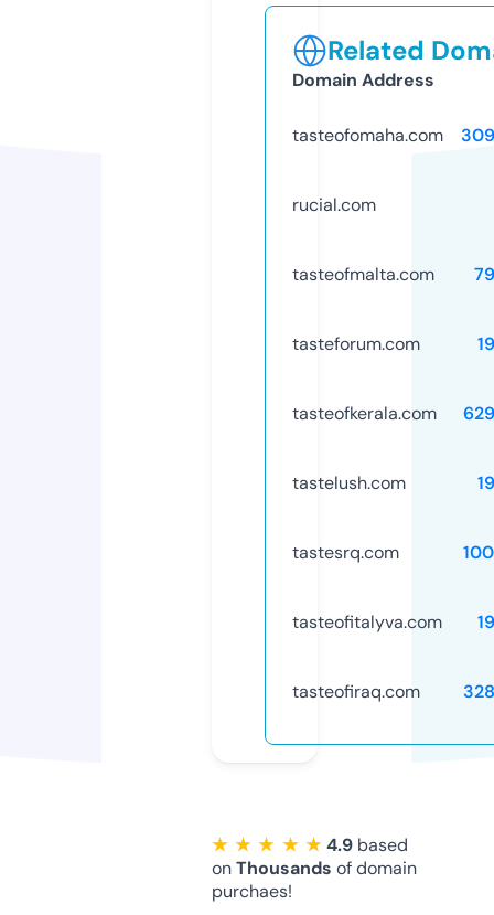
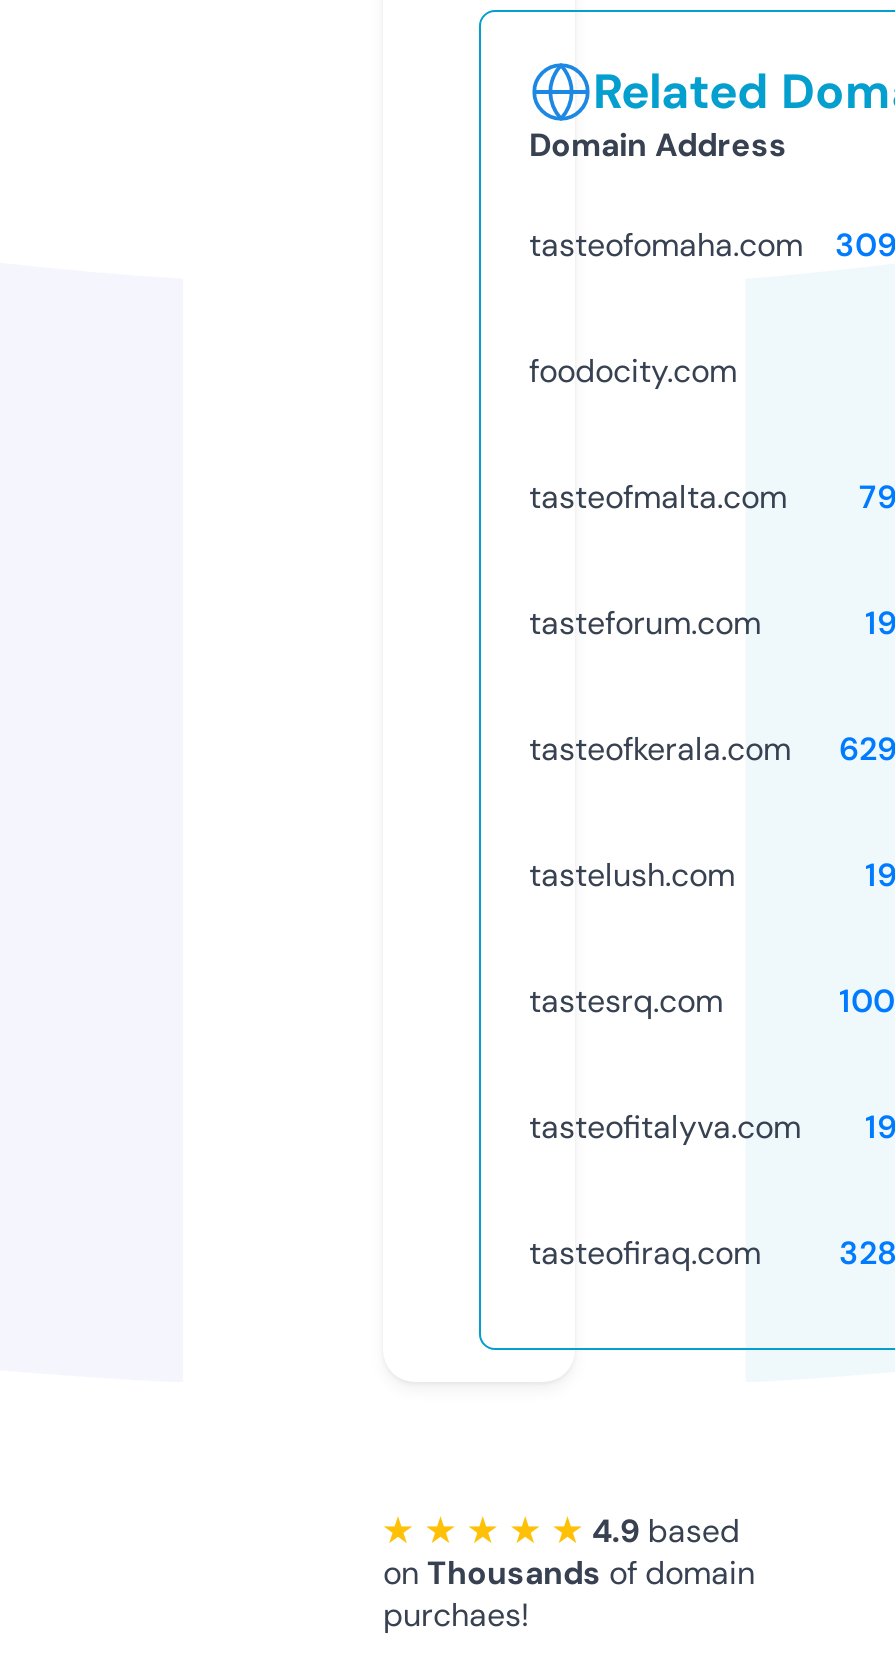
[292,193,376,216] rucial.com -> [529,350,737,392] foodocity.com

